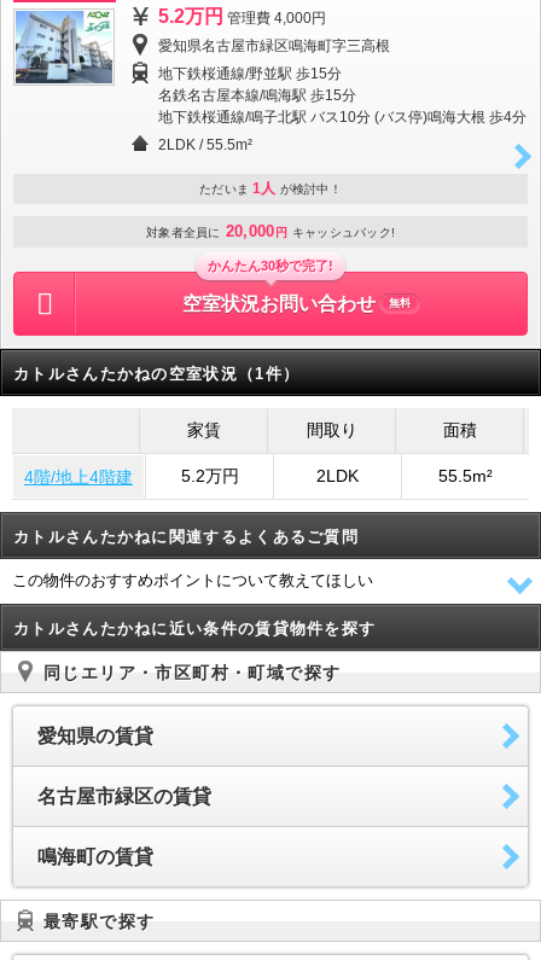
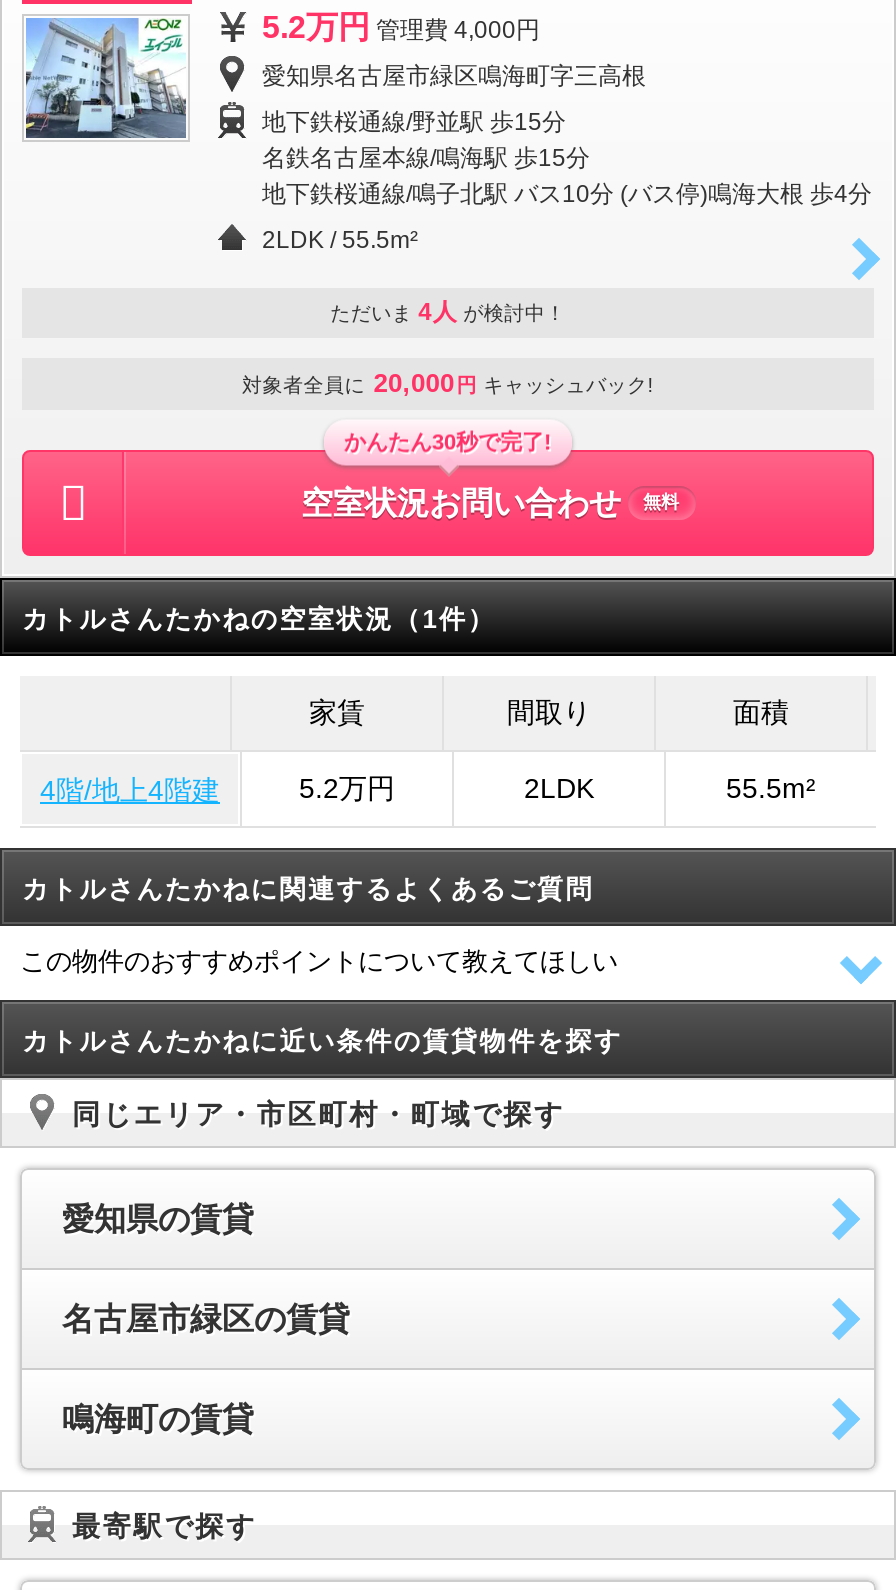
[199,180,342,197] ただいま 1人 が検討中！ -> [330,299,566,327] ただいま 4人 が検討中！

